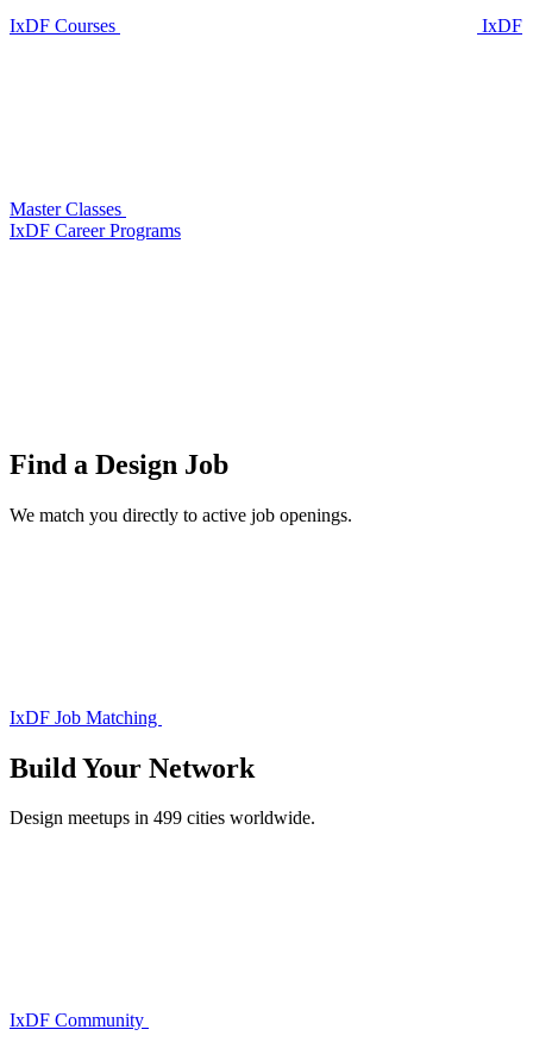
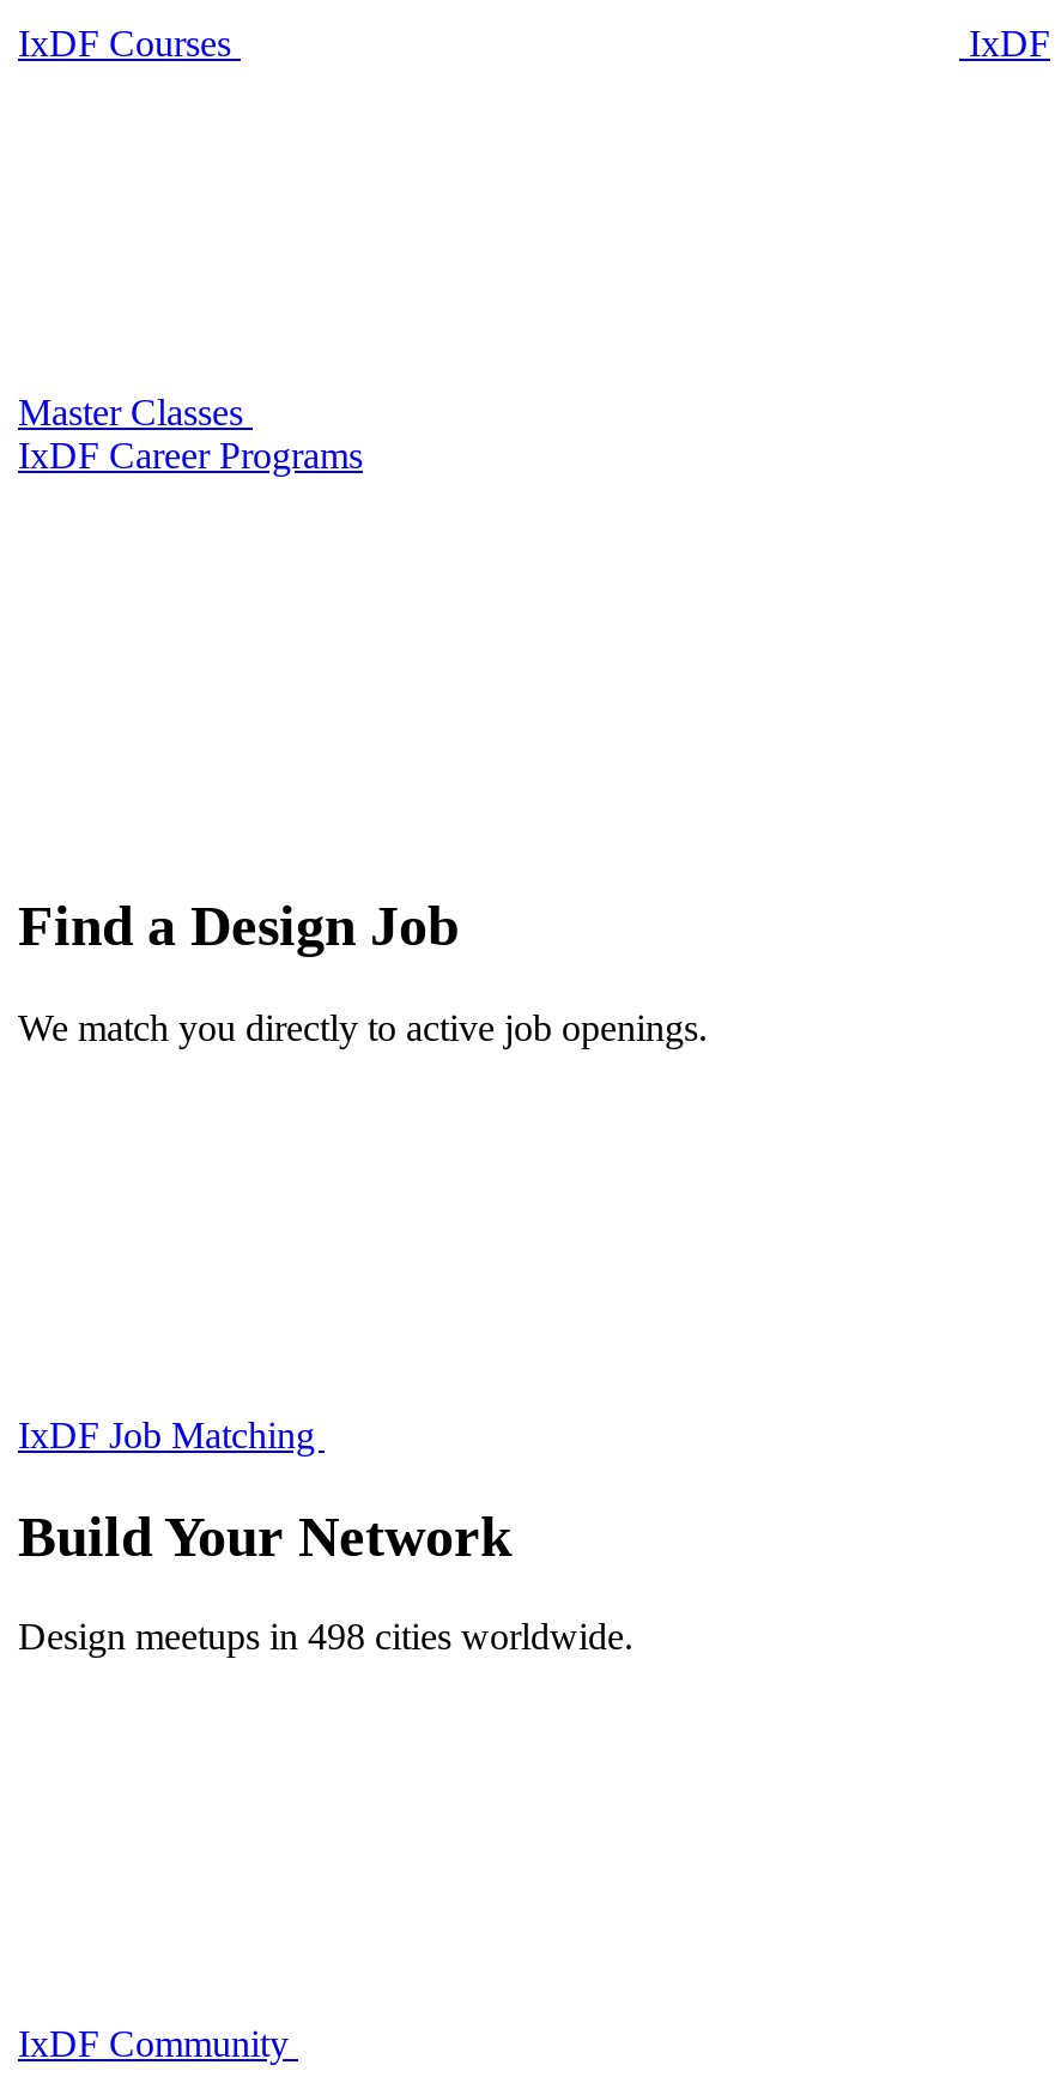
[10,808,315,828] Design meetups in 499 cities worldwide. -> [18,1617,633,1658] Design meetups in 498 cities worldwide.

